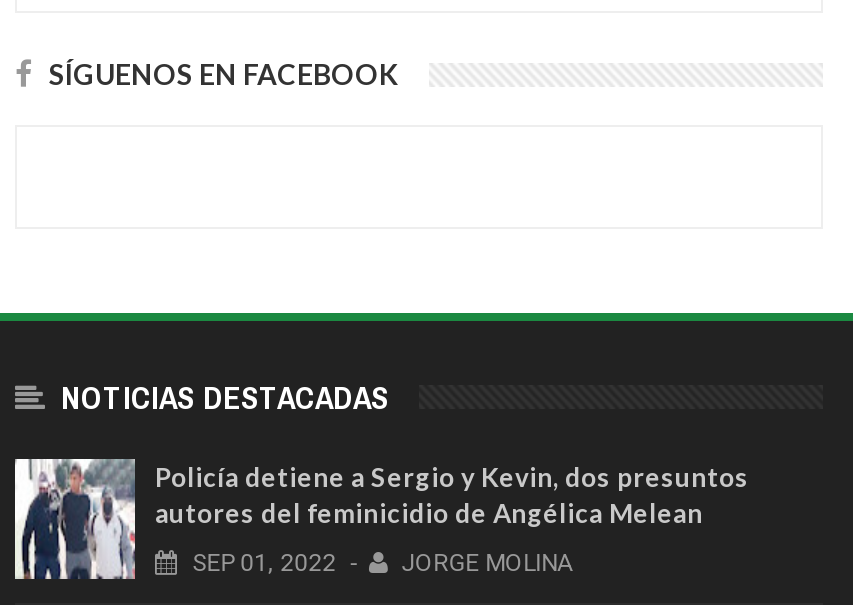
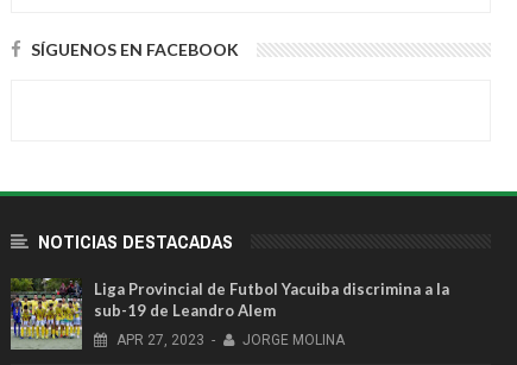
[13,457,749,579] [image] | Policía detiene a Sergio y Kevin, dos presuntos | autores del feminicidio de Angélica Melean -> [11,278,449,351] [image] | Liga Provincial de Futbol Yacuiba discrimina a la | sub-19 de Leandro Alem
[187,549,573,577] SEP 01, 2022 - JORGE MOLINA -> [113,332,345,348] APR 27, 2023 - JORGE MOLINA

